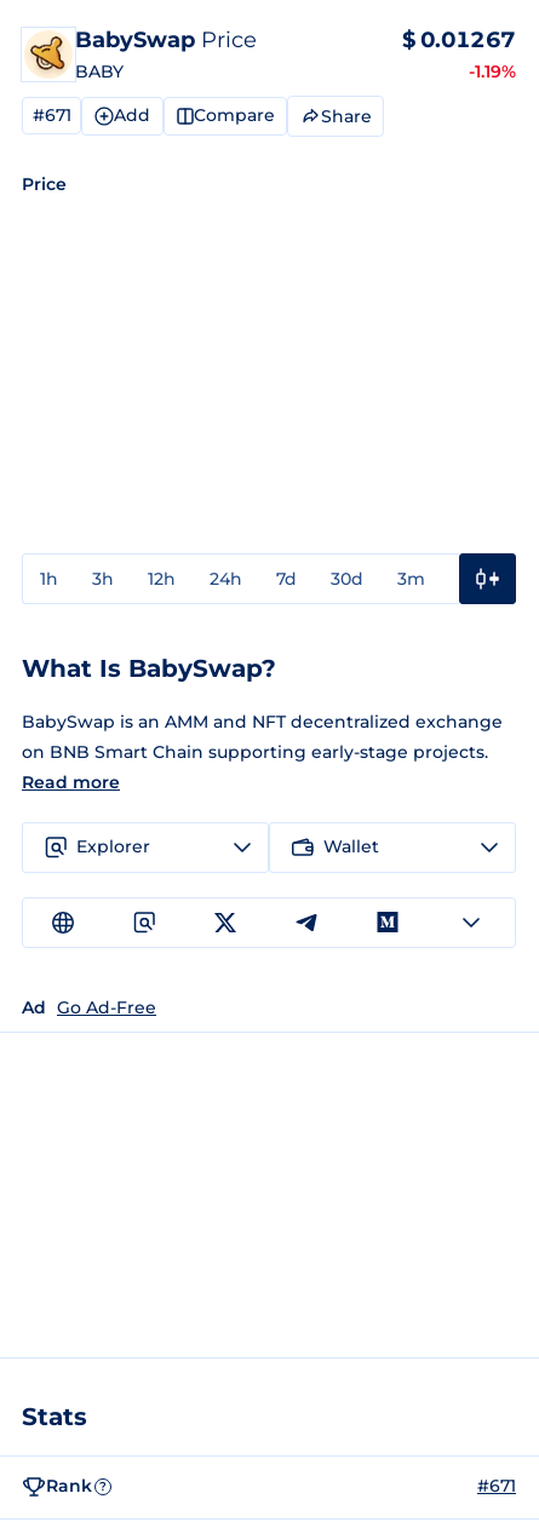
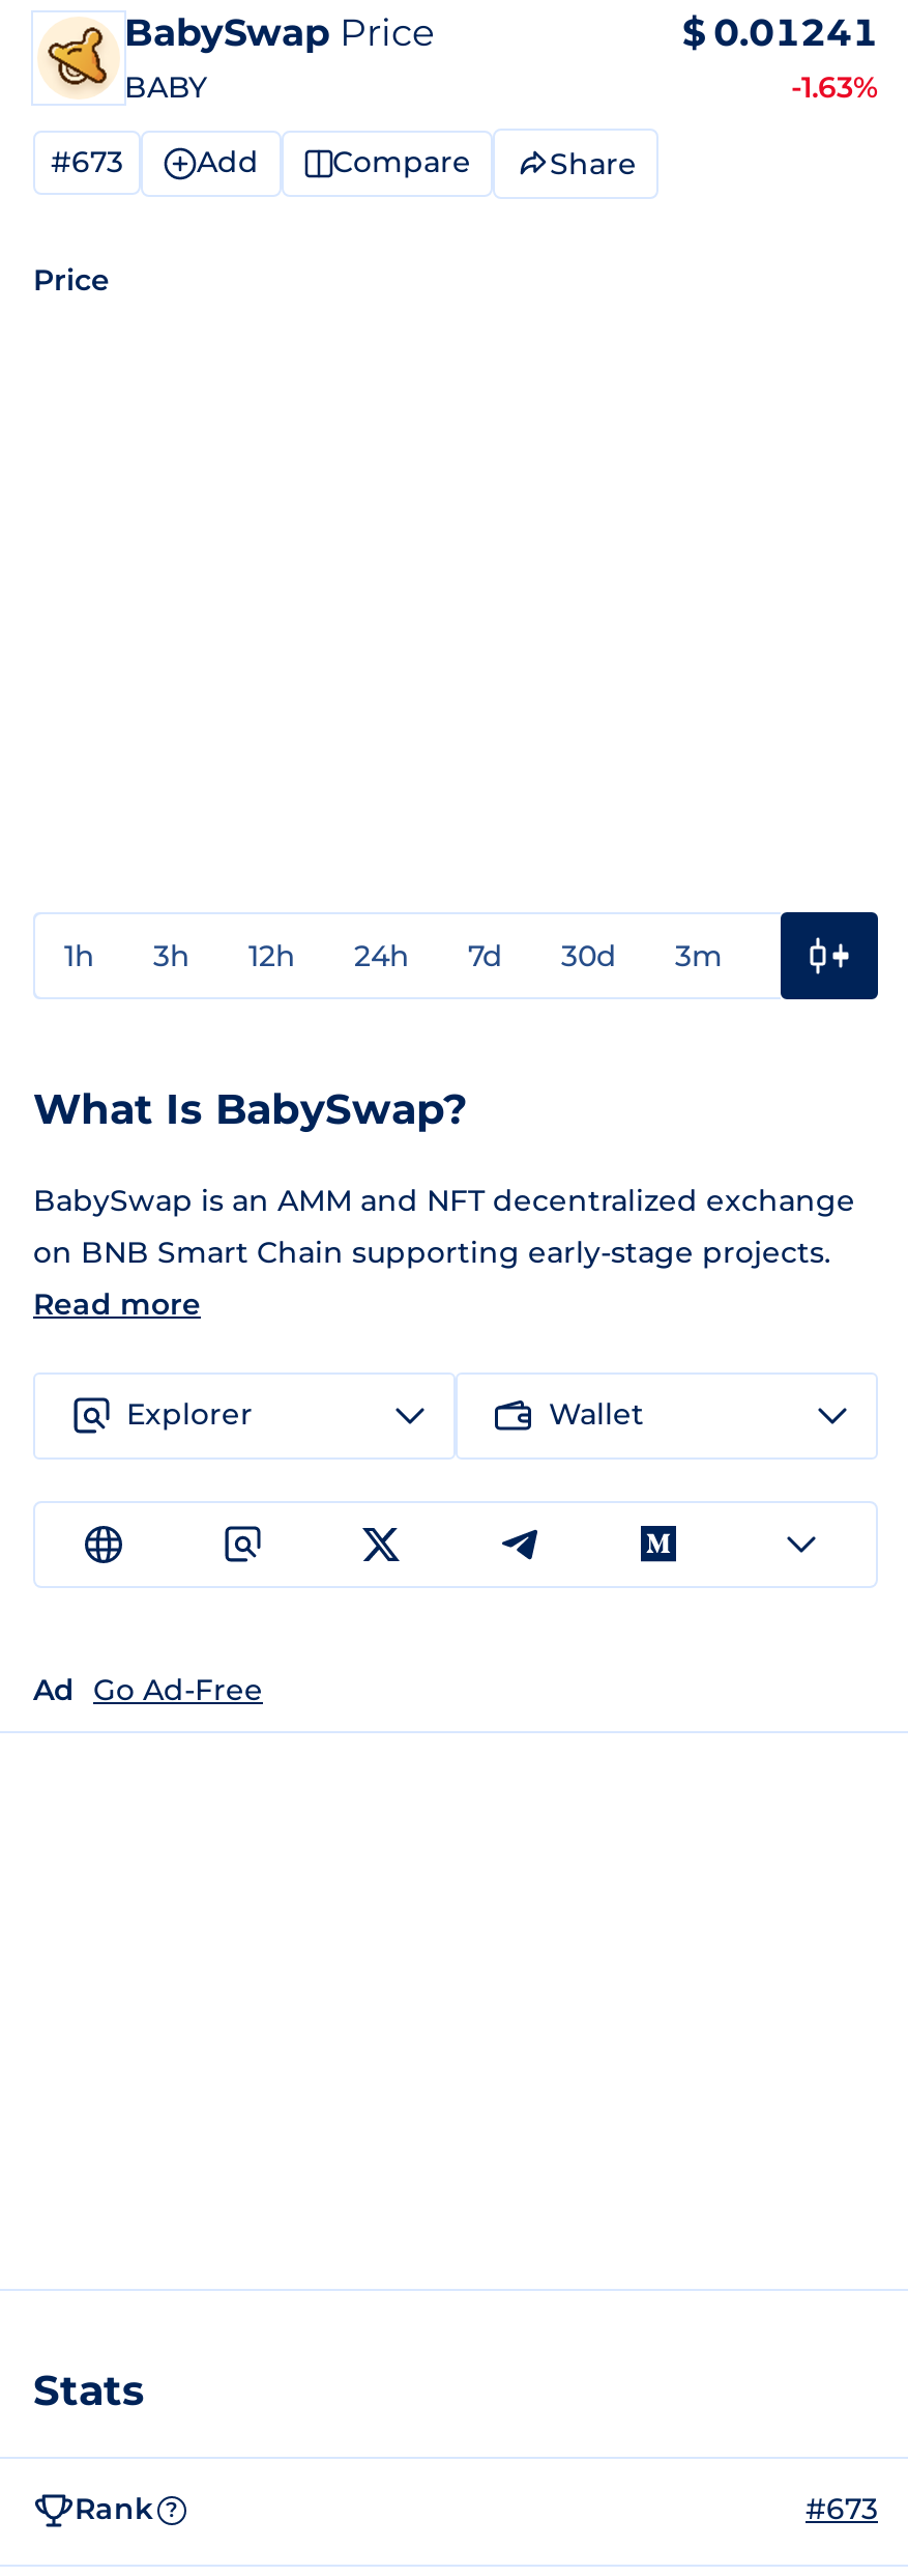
[402,27,516,53] $0.01267 -> [682,10,878,56] $0.01241
[469,61,516,82] -1.19% -> [791,68,878,106] -1.63%
[32,104,274,126] #671 Add Compare -> [51,144,471,181] #673 Add Compare
[477,1475,516,1497] #671 -> [806,2490,878,2528] #673

